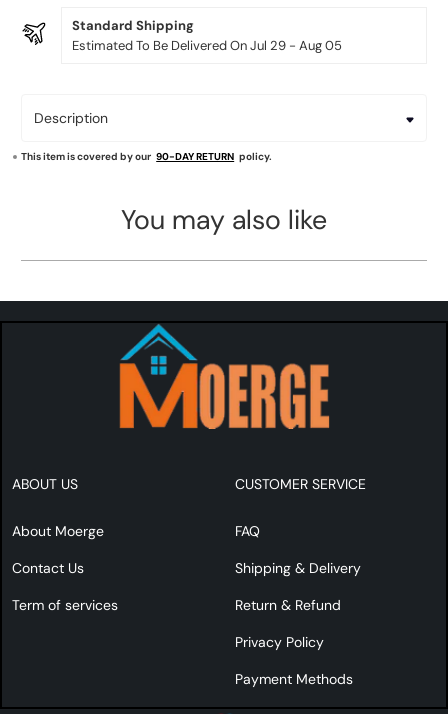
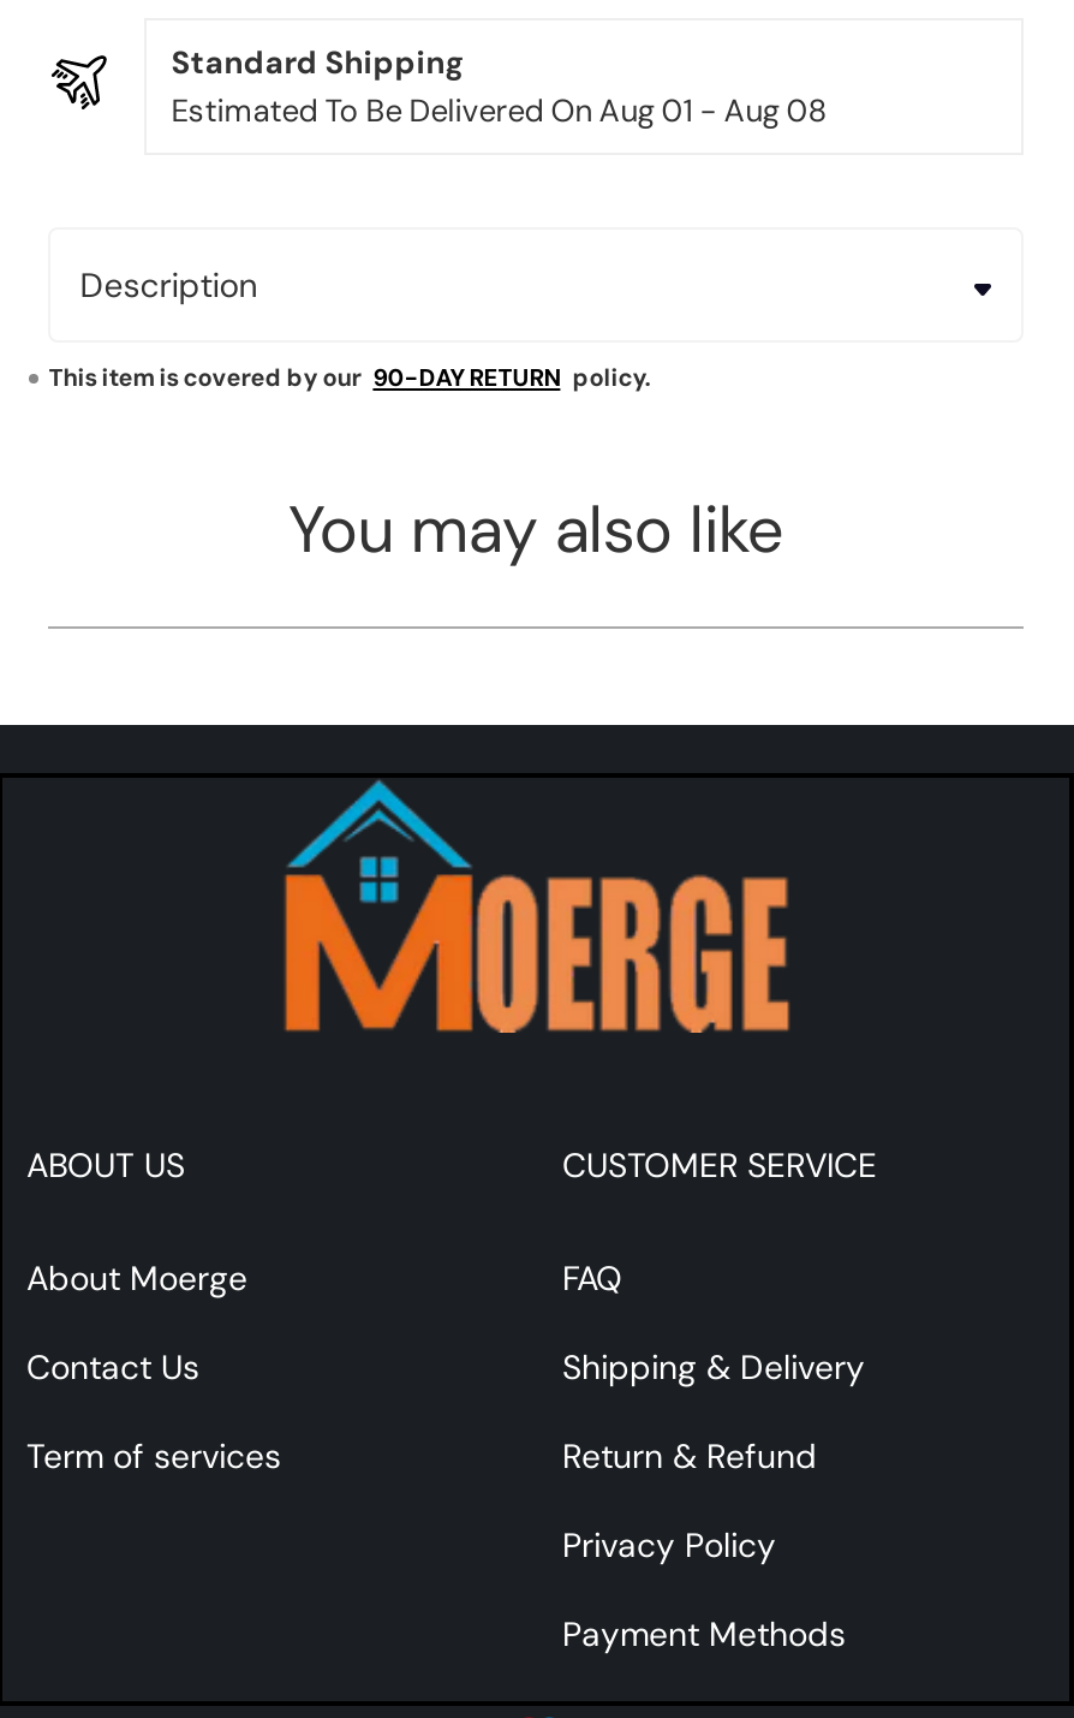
[72,37,342,54] Estimated To Be Delivered On Jul 29 - Aug 05 -> [171,90,827,131] Estimated To Be Delivered On Aug 01 - Aug 08

